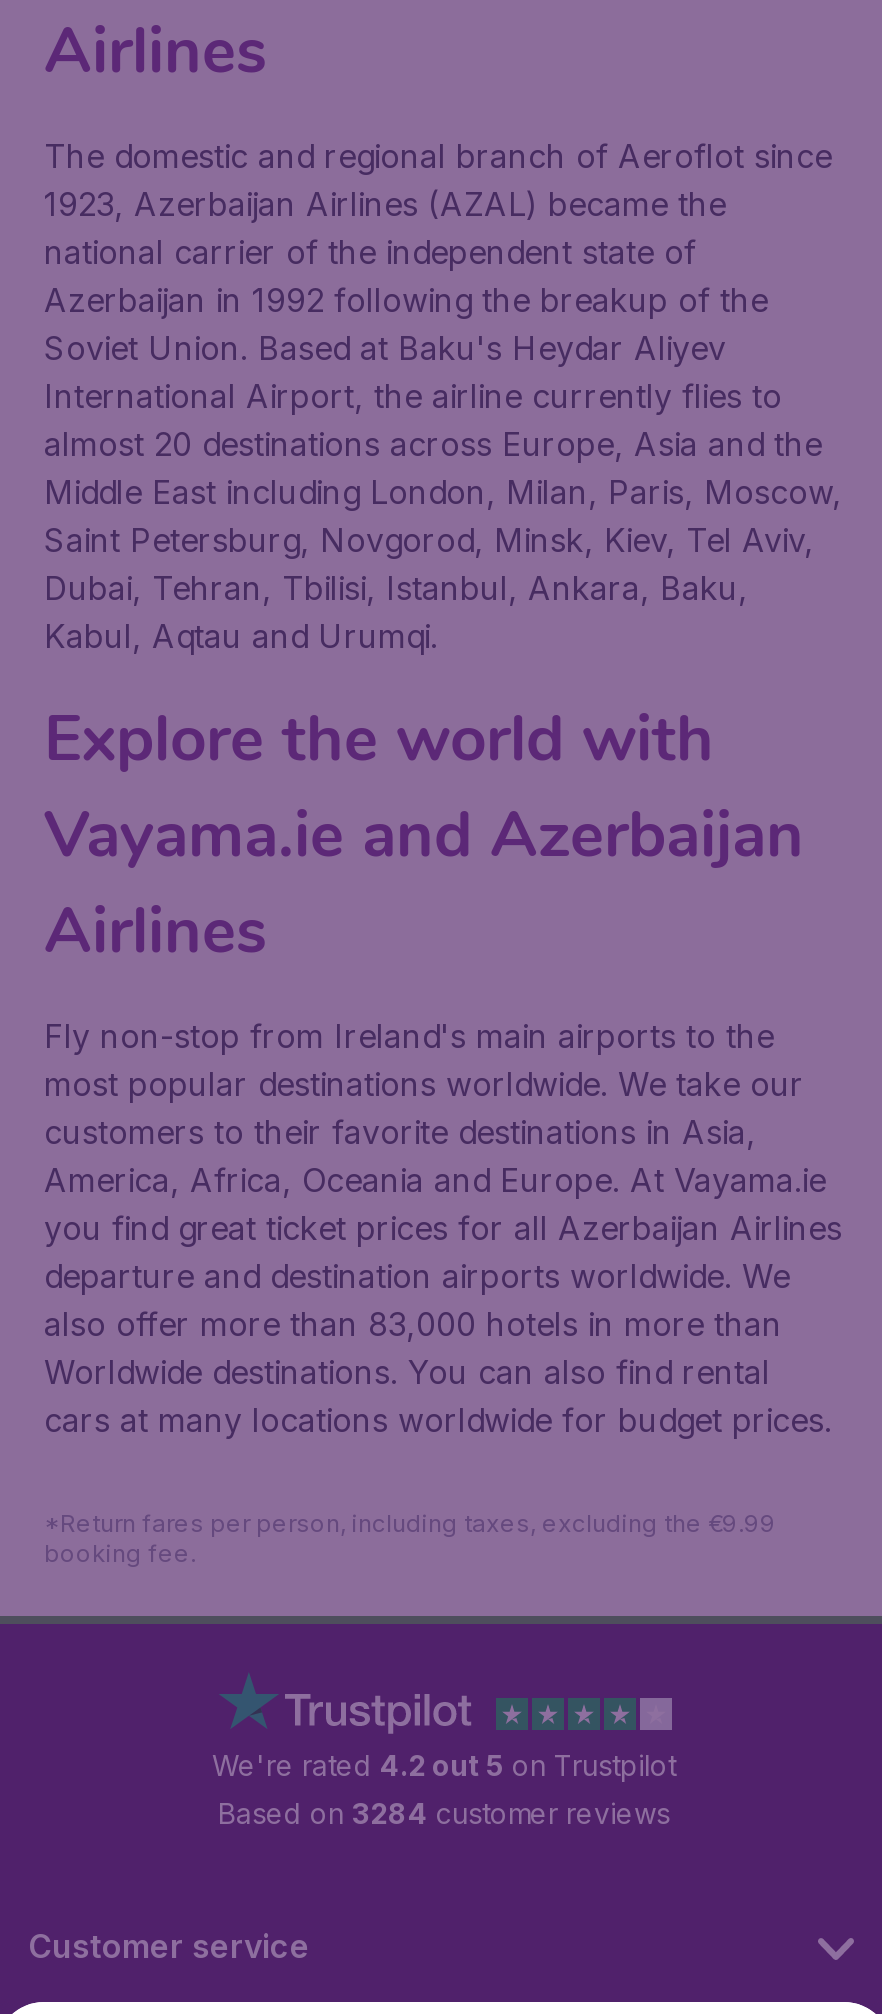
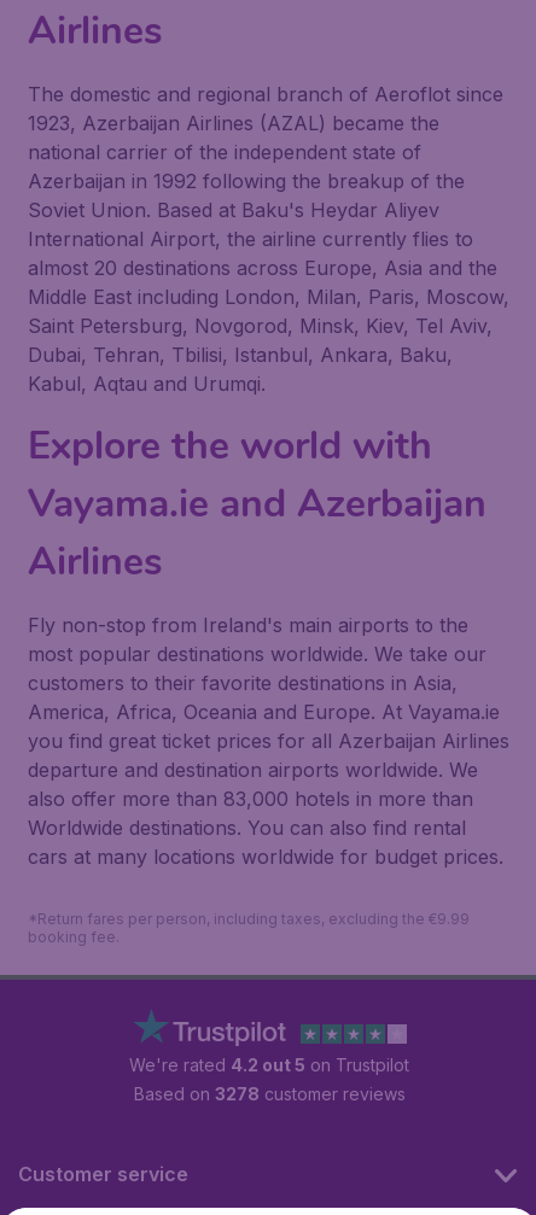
[218,1796,670,1830] Based on 3284 customer reviews -> [133,1083,405,1104] Based on 3278 customer reviews

